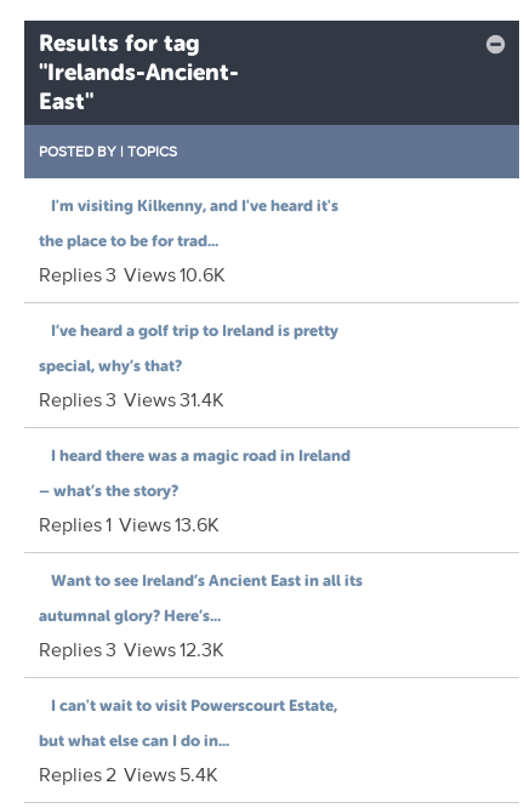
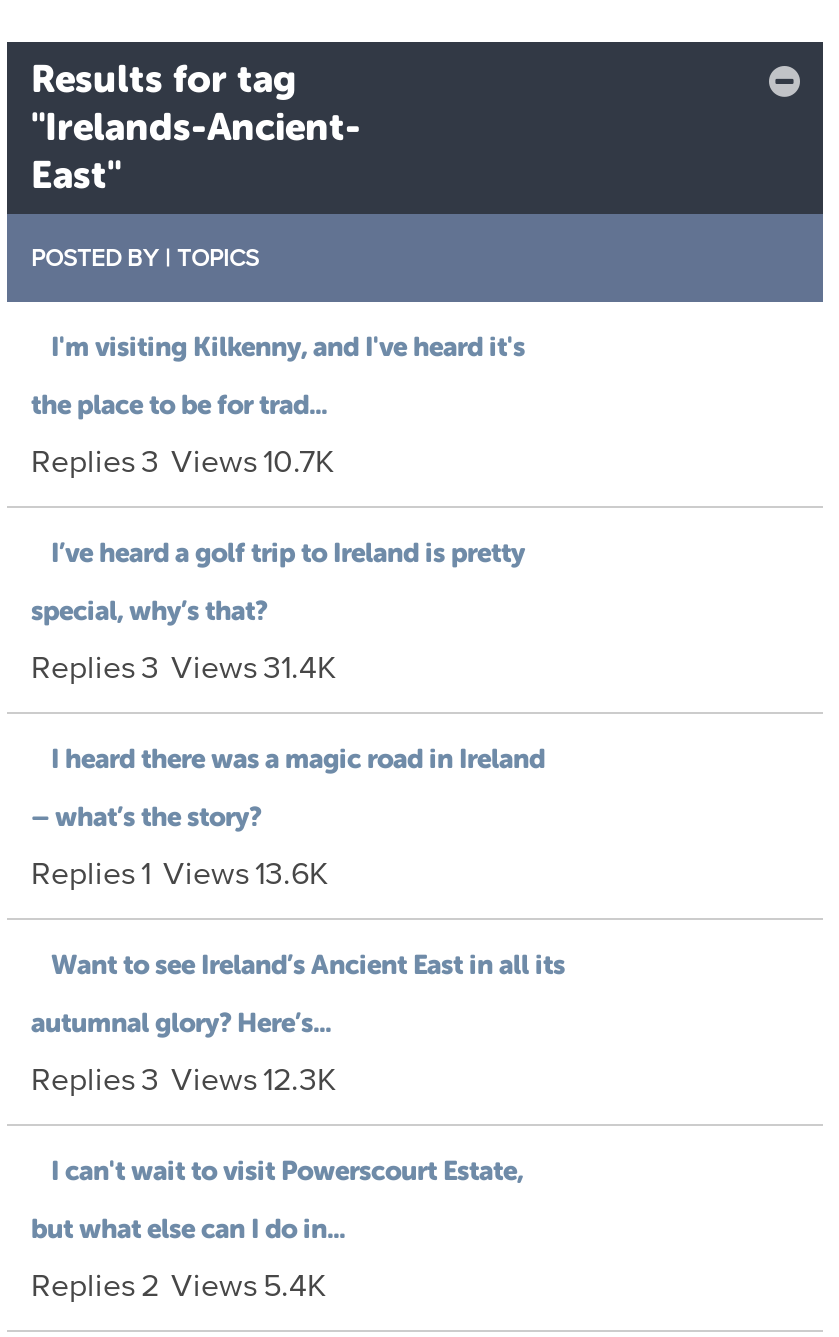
[39,261,226,289] Replies 3 Views 10.6K -> [31,438,335,484] Replies 3 Views 10.7K

